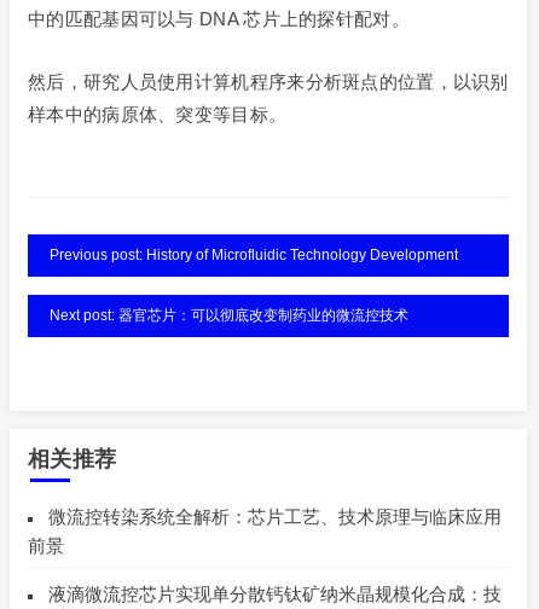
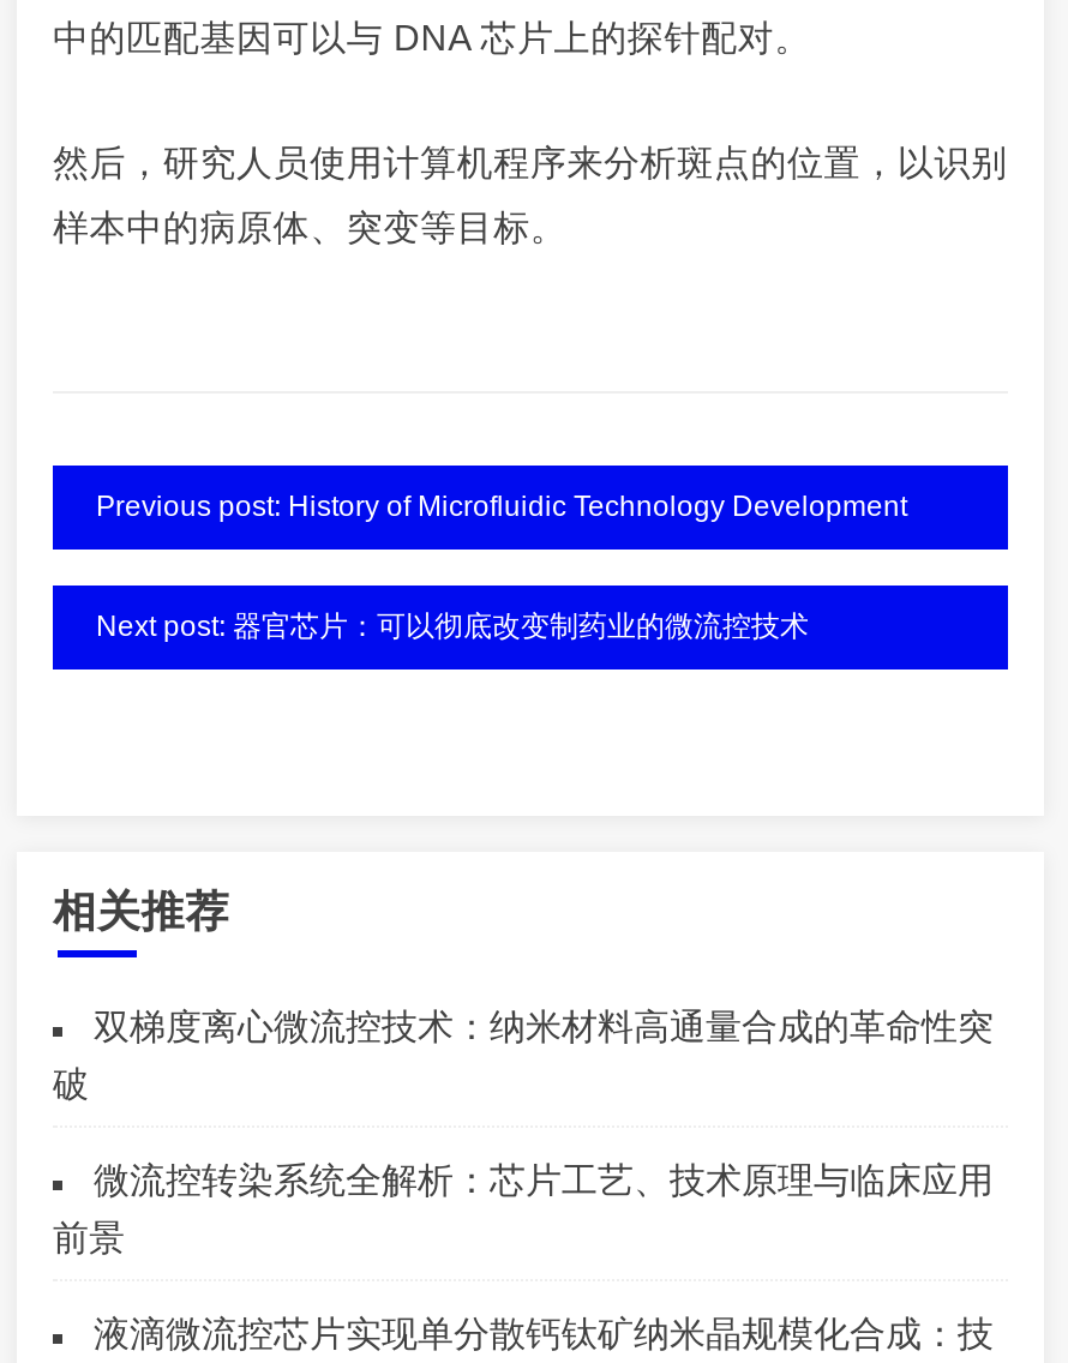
none -> [53,1006,994,1104] 双梯度离心微流控技术：纳米材料高通量合成的革命性突 | 破

